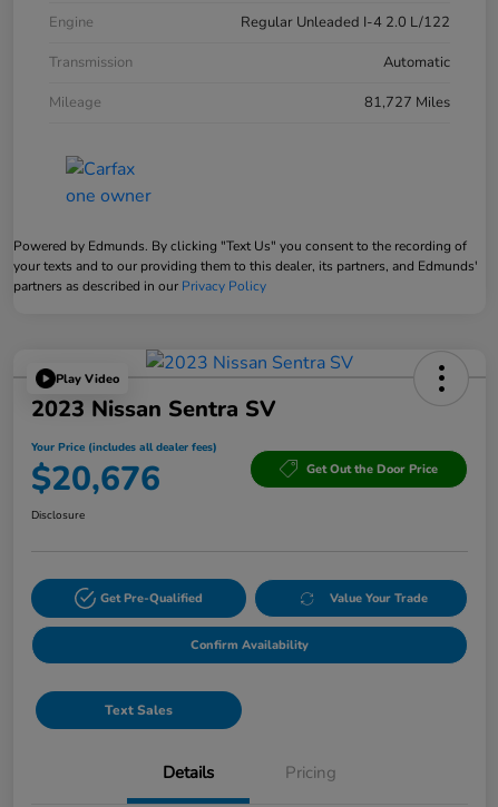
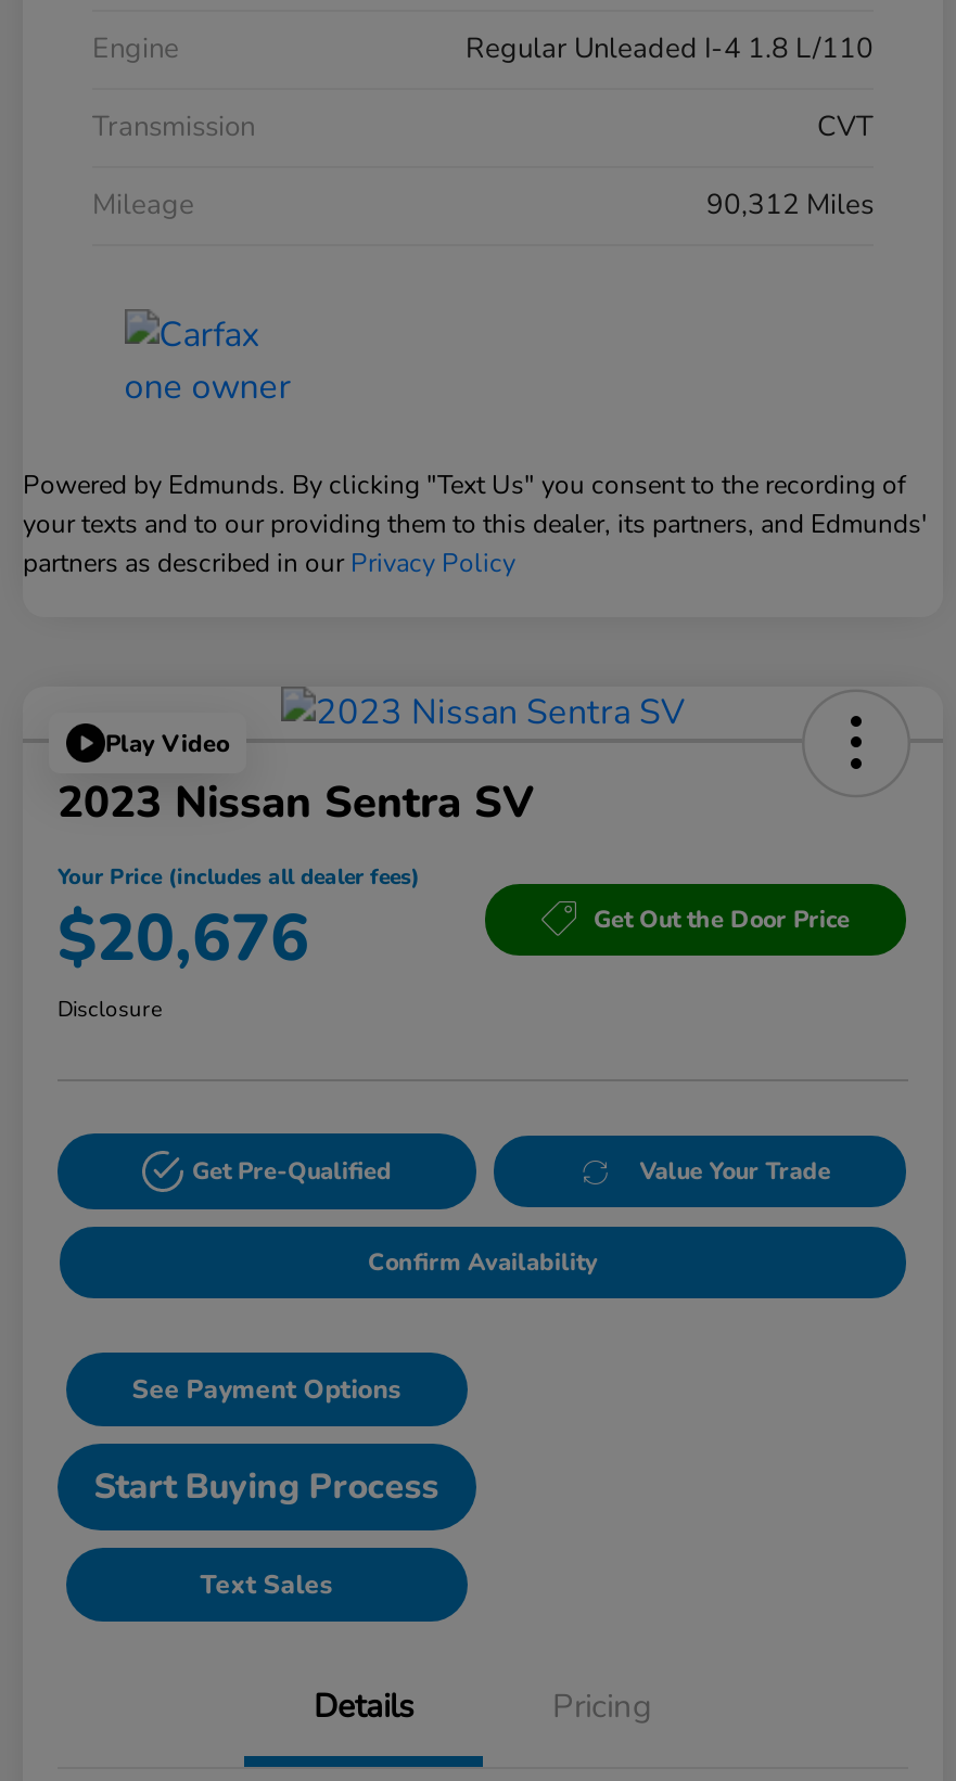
[241,12,450,33] Regular Unleaded I-4 2.0 L/122 -> [466,30,874,69] Regular Unleaded I-4 1.8 L/110
[383,53,450,73] Automatic -> [817,108,874,147] CVT
[364,93,450,113] 81,727 Miles -> [706,186,874,225] 90,312 Miles
none -> [94,1373,439,1511] See Payment Options | Start Buying Process

